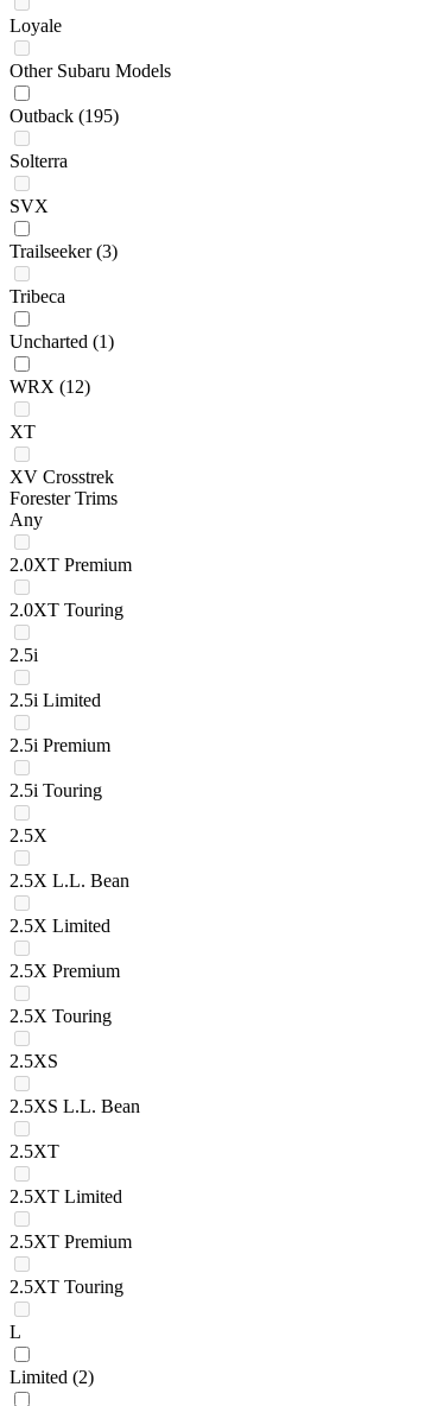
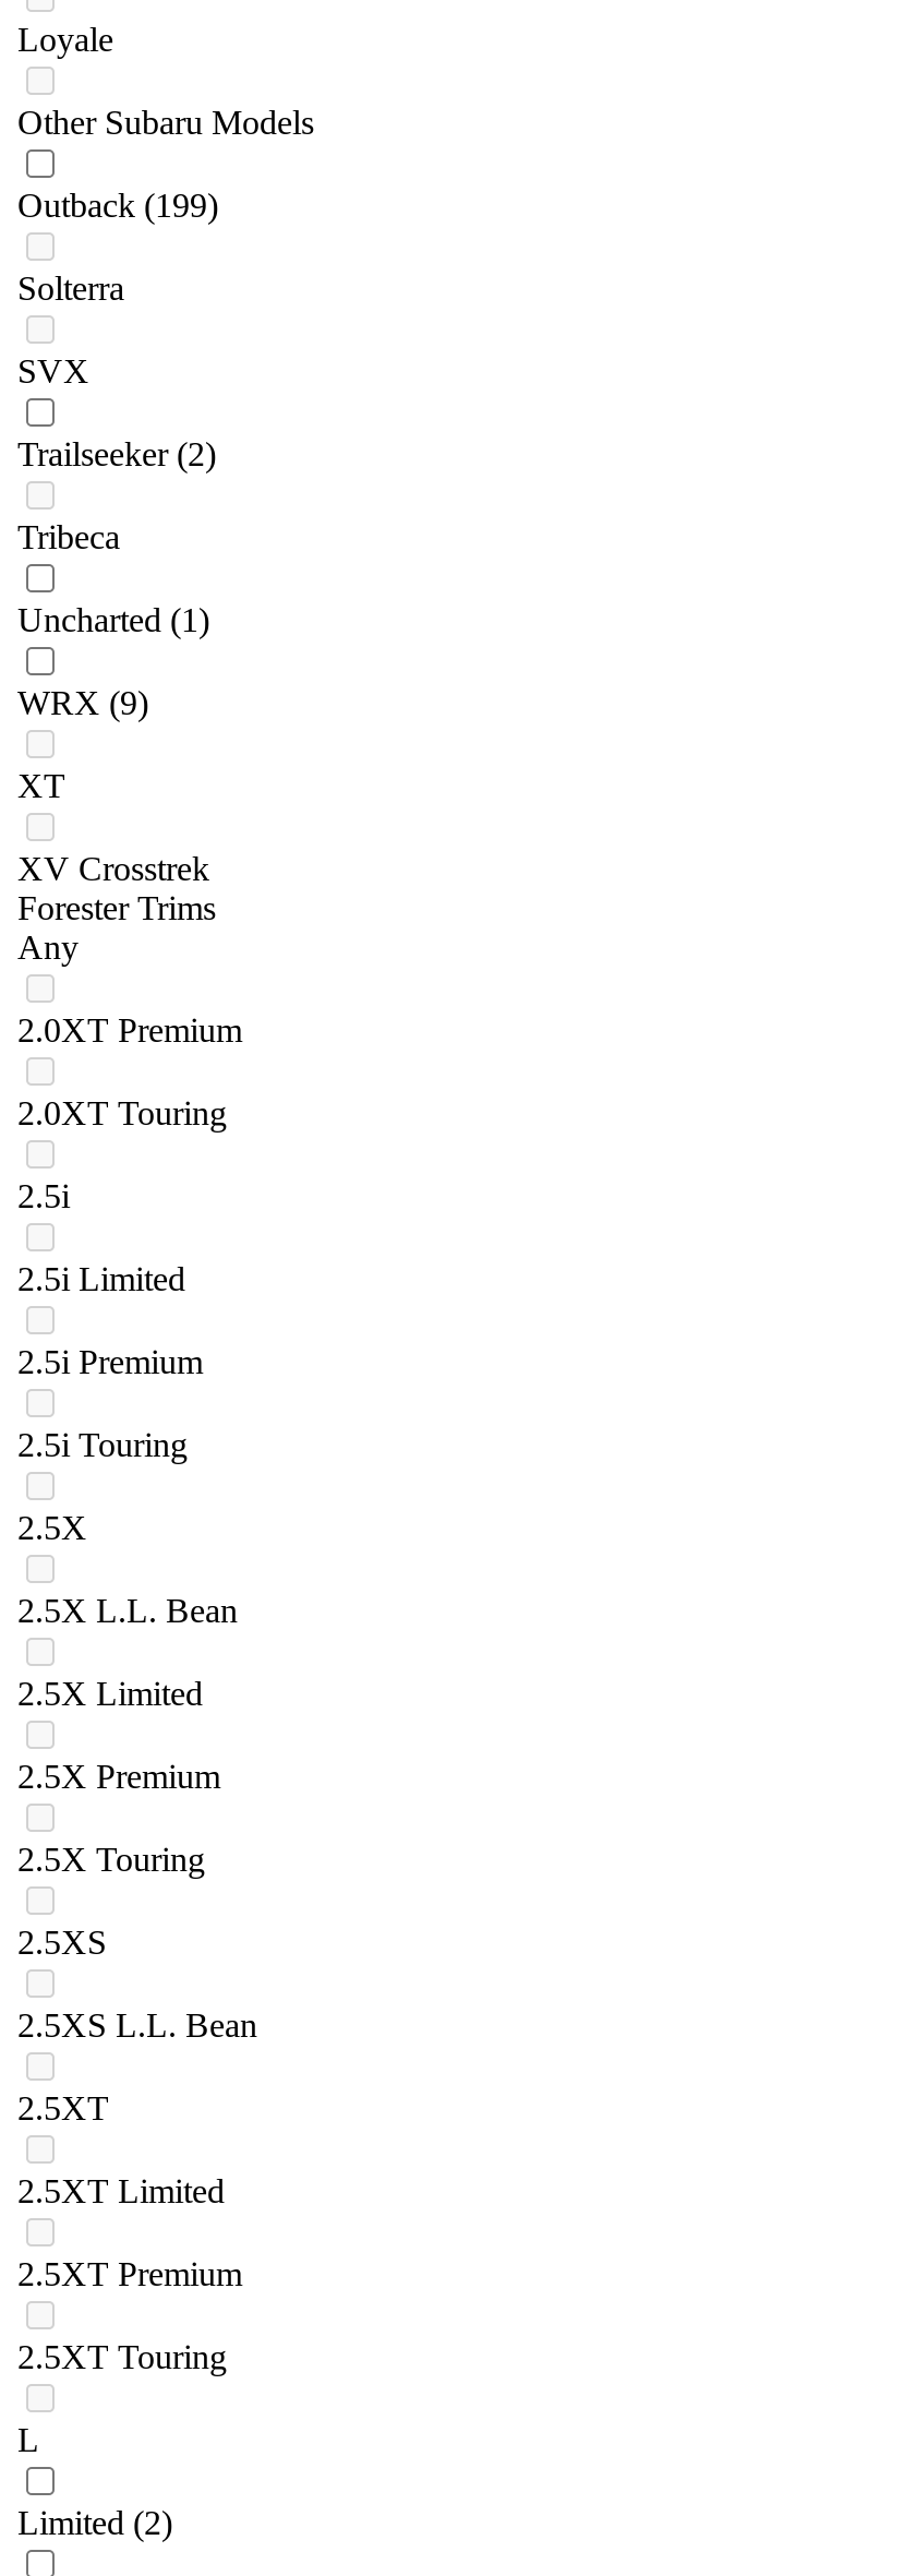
[9,106,119,126] Outback (195) -> [17,187,218,225] Outback (199)
[9,242,118,262] Trailseeker (3) -> [17,436,216,473] Trailseeker (2)
[9,377,90,397] WRX (12) -> [17,685,148,722] WRX (9)

